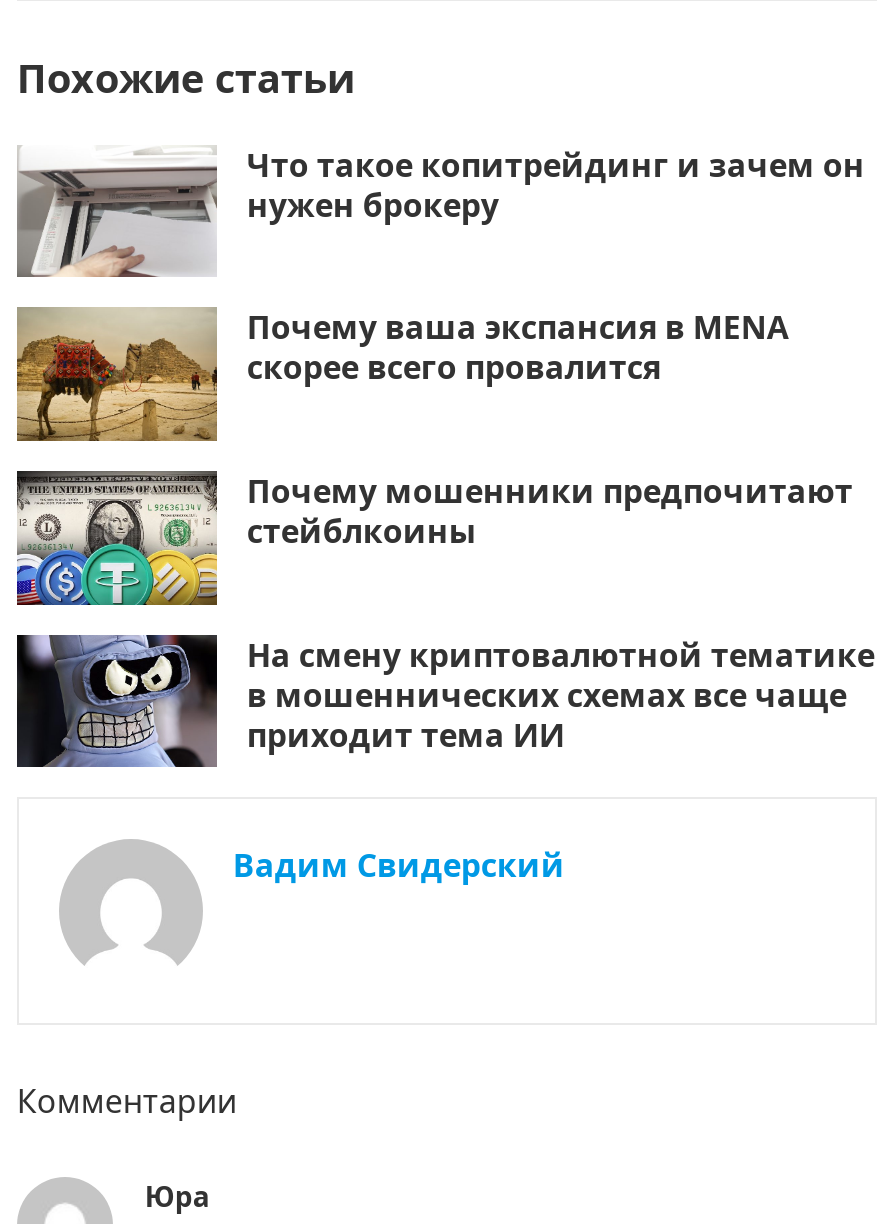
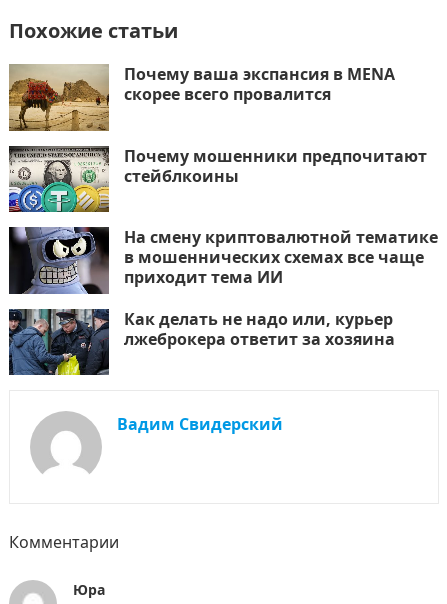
[17,142,865,278] [image] | Что такое копитрейдинг и зачем он | нужен брокеру -> none
moved [13,306,875,756] -> [7,63,438,288]: [image] | скорее всего провалится | Почему мошенники предпочитают | стейблкоины | На смену криптовалютной тематике | в мошеннических схемах все чаще | приходит тема ИИ
none -> [8,308,395,376] [image] | Как делать не надо или, курьер | лжеброкера ответит за хозяина

